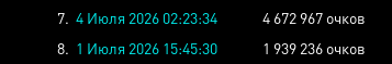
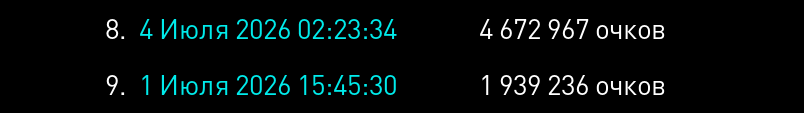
[57,8,217,27] 7. 4 Июля 2026 02:23:34 -> [105,9,397,45] 8. 4 Июля 2026 02:23:34
[57,38,217,57] 8. 1 Июля 2026 15:45:30 -> [105,65,397,101] 9. 1 Июля 2026 15:45:30

